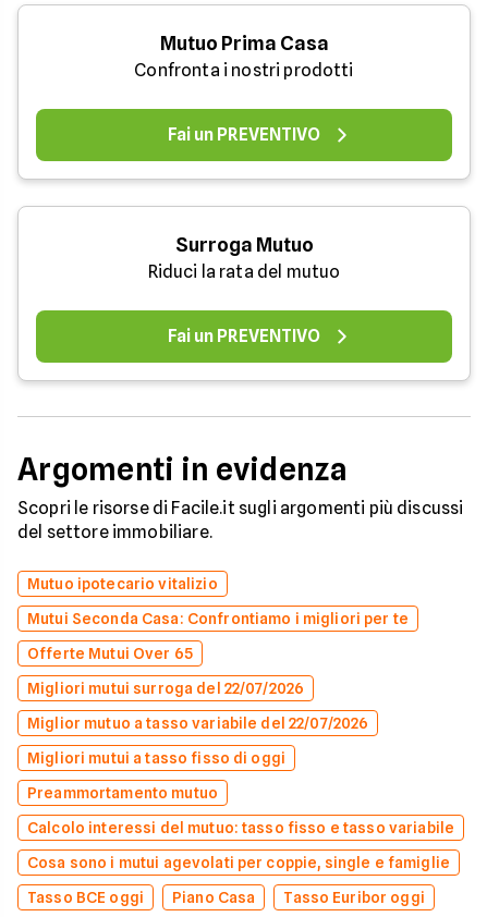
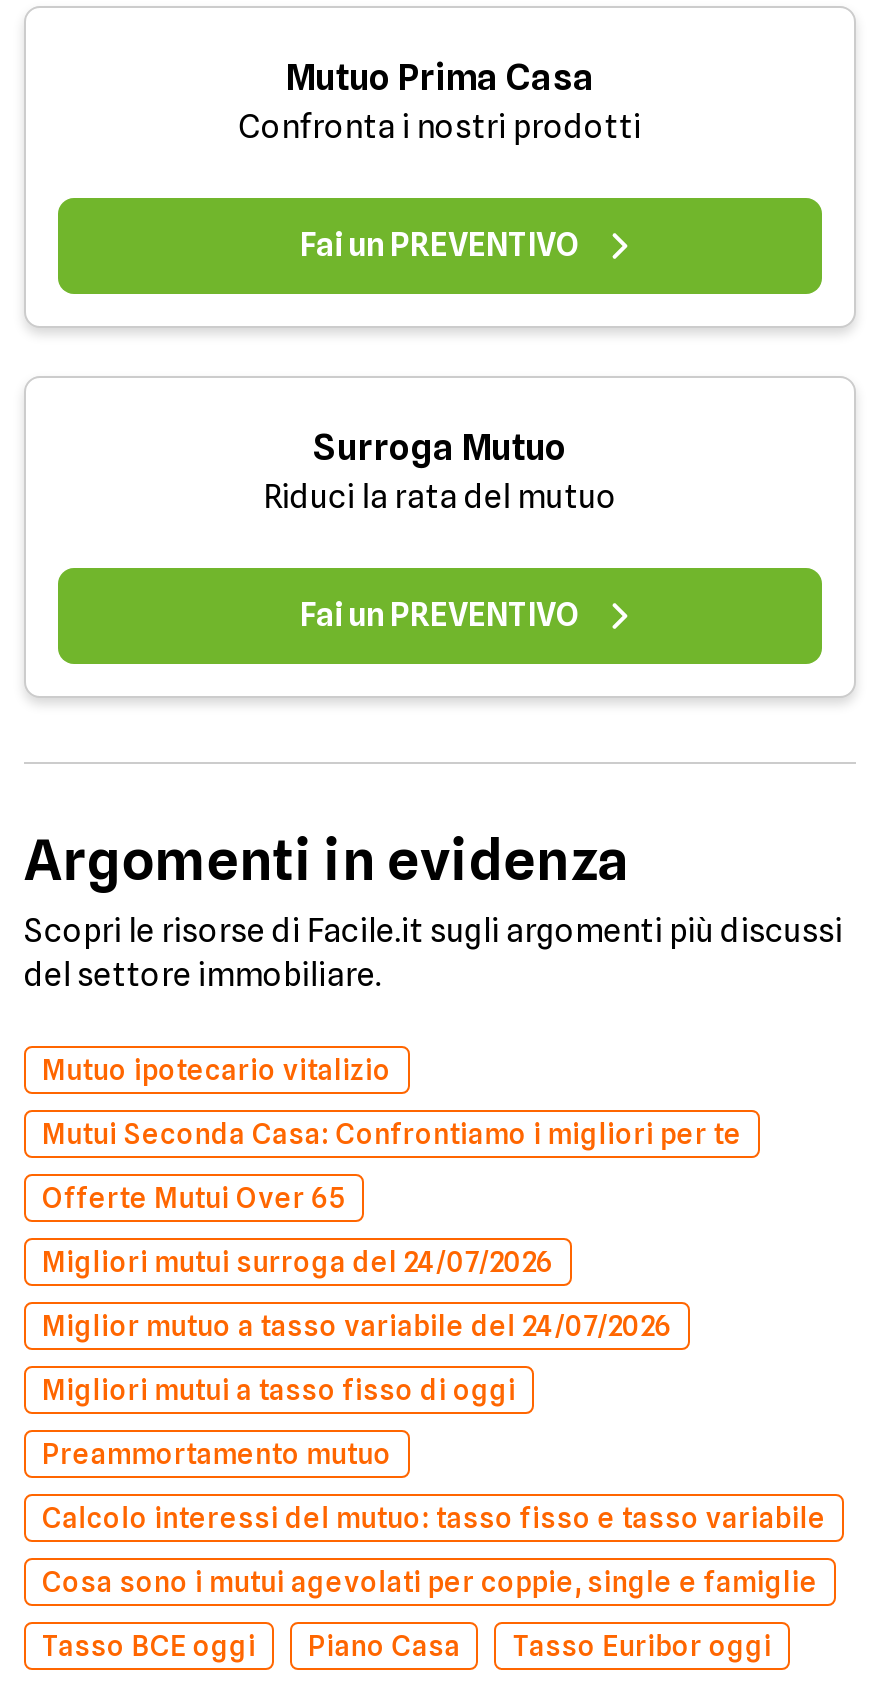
[27,679,304,697] Migliori mutui surroga del 22/07/2026 -> [42,1246,554,1278] Migliori mutui surroga del 24/07/2026
[27,714,369,732] Miglior mutuo a tasso variabile del 22/07/2026 -> [42,1310,673,1342] Miglior mutuo a tasso variabile del 24/07/2026

